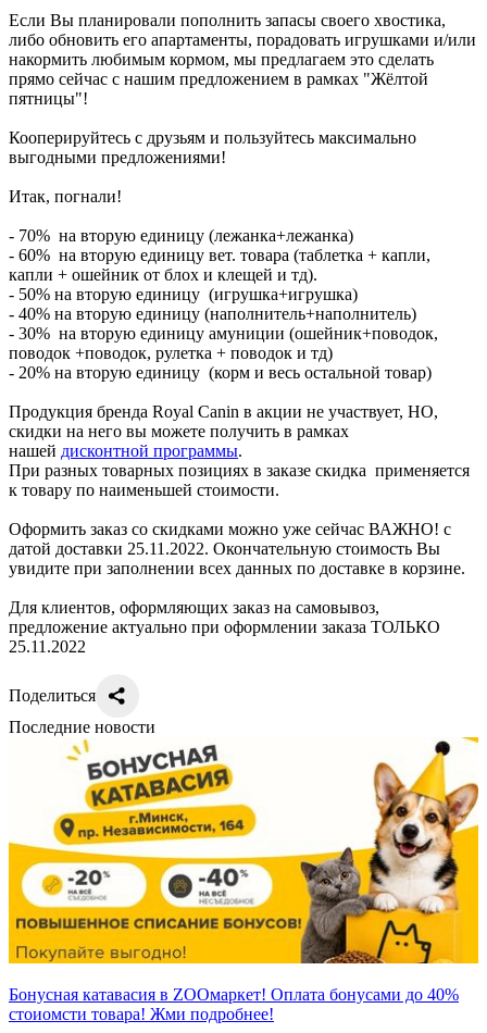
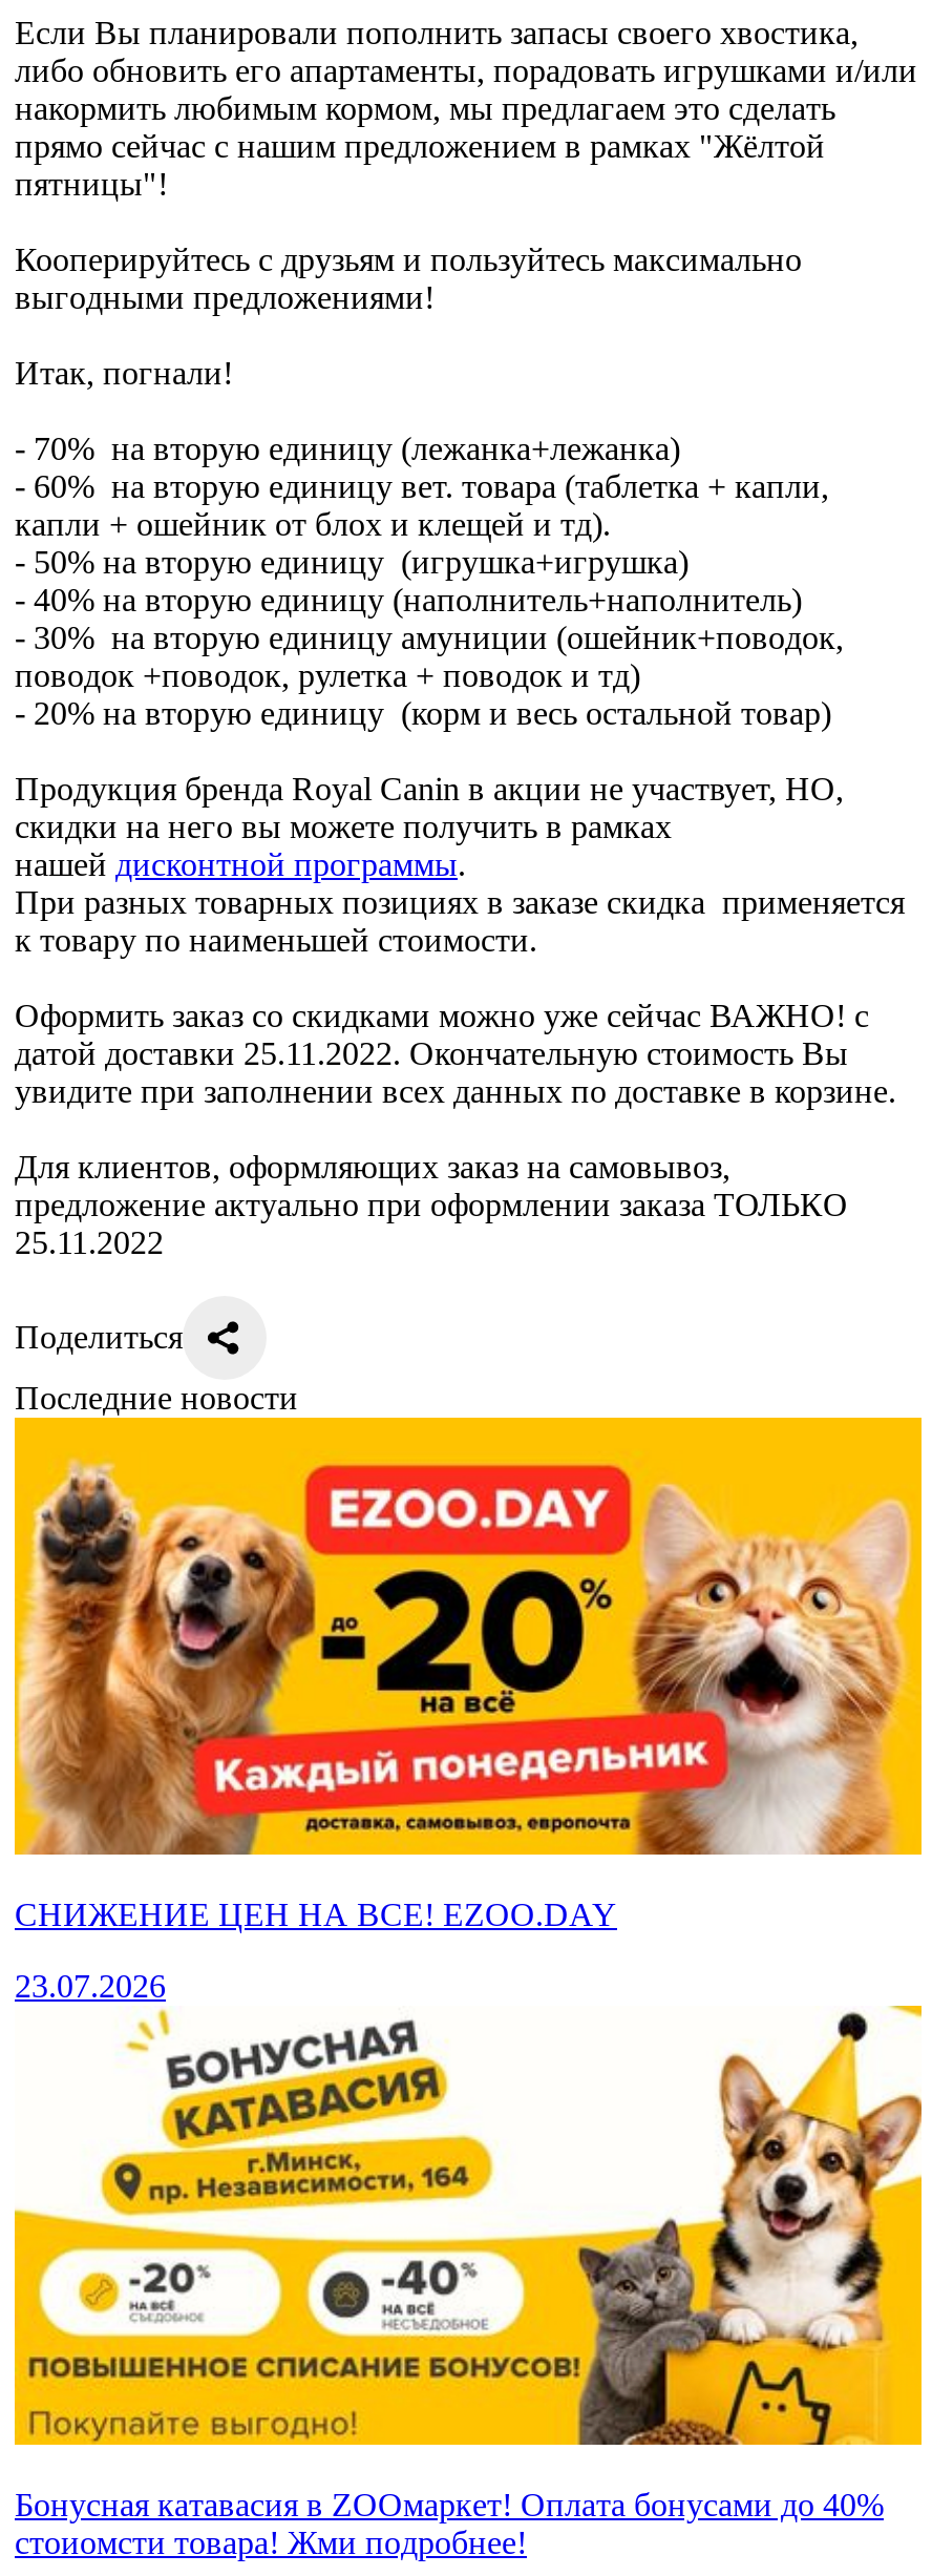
none -> [13,1416,924,2004] [image] | СНИЖЕНИЕ ЦЕН НА ВСЕ! EZOO.DAY | 23.07.2026

